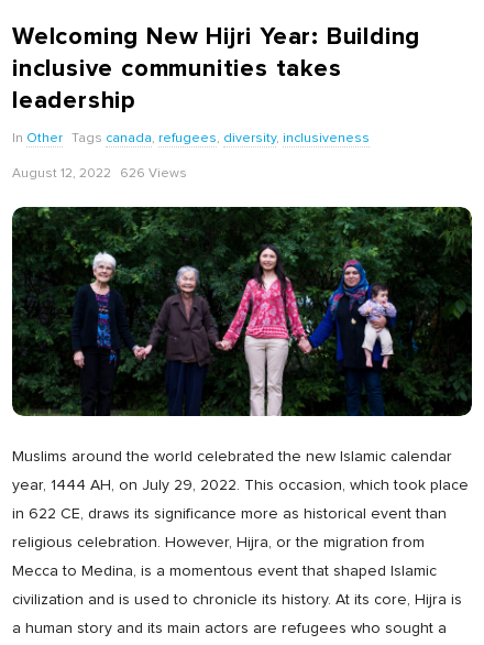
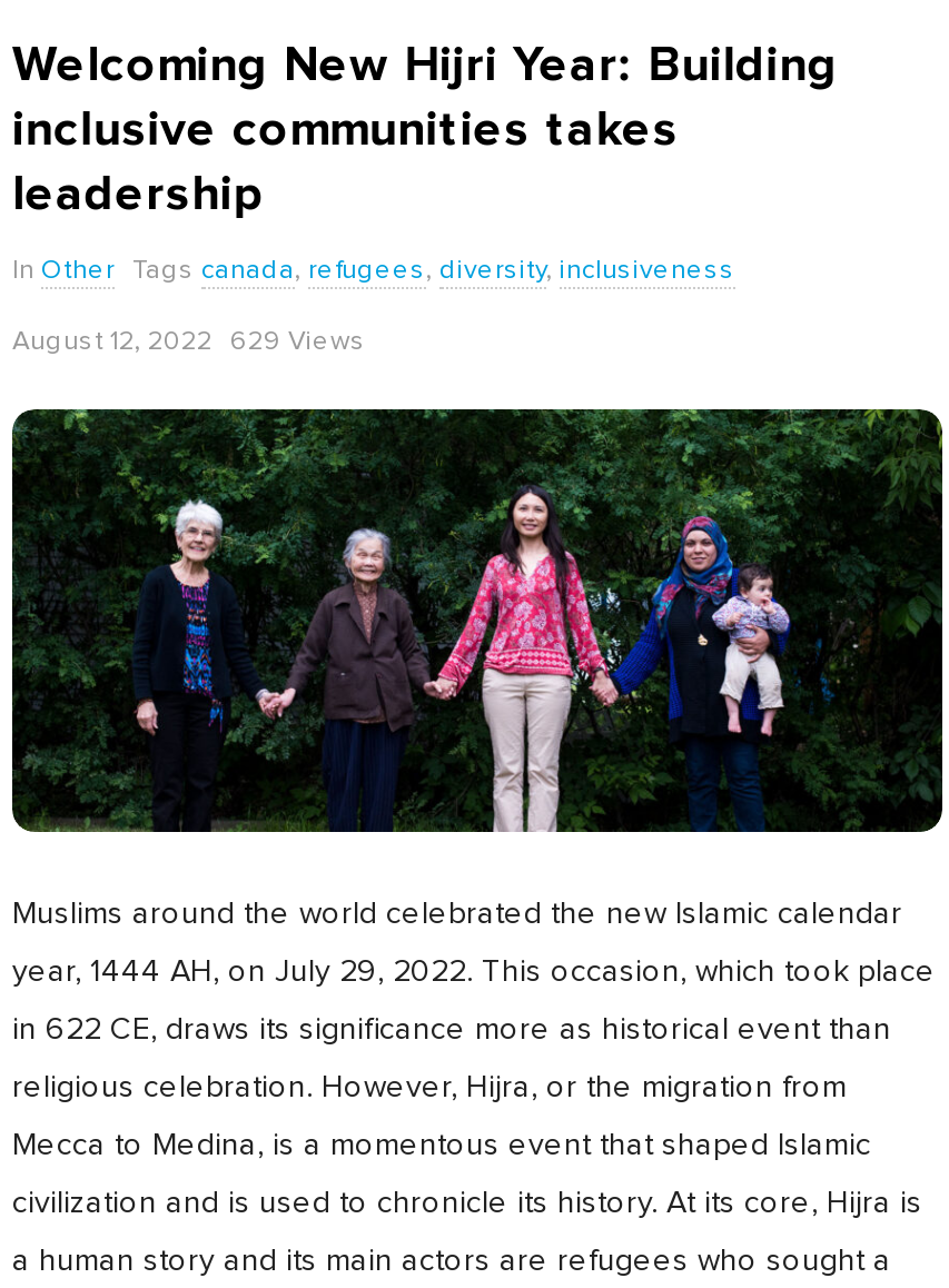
[12,167,187,181] August 12, 2022 626 Views -> [12,329,366,356] August 12, 2022 629 Views

